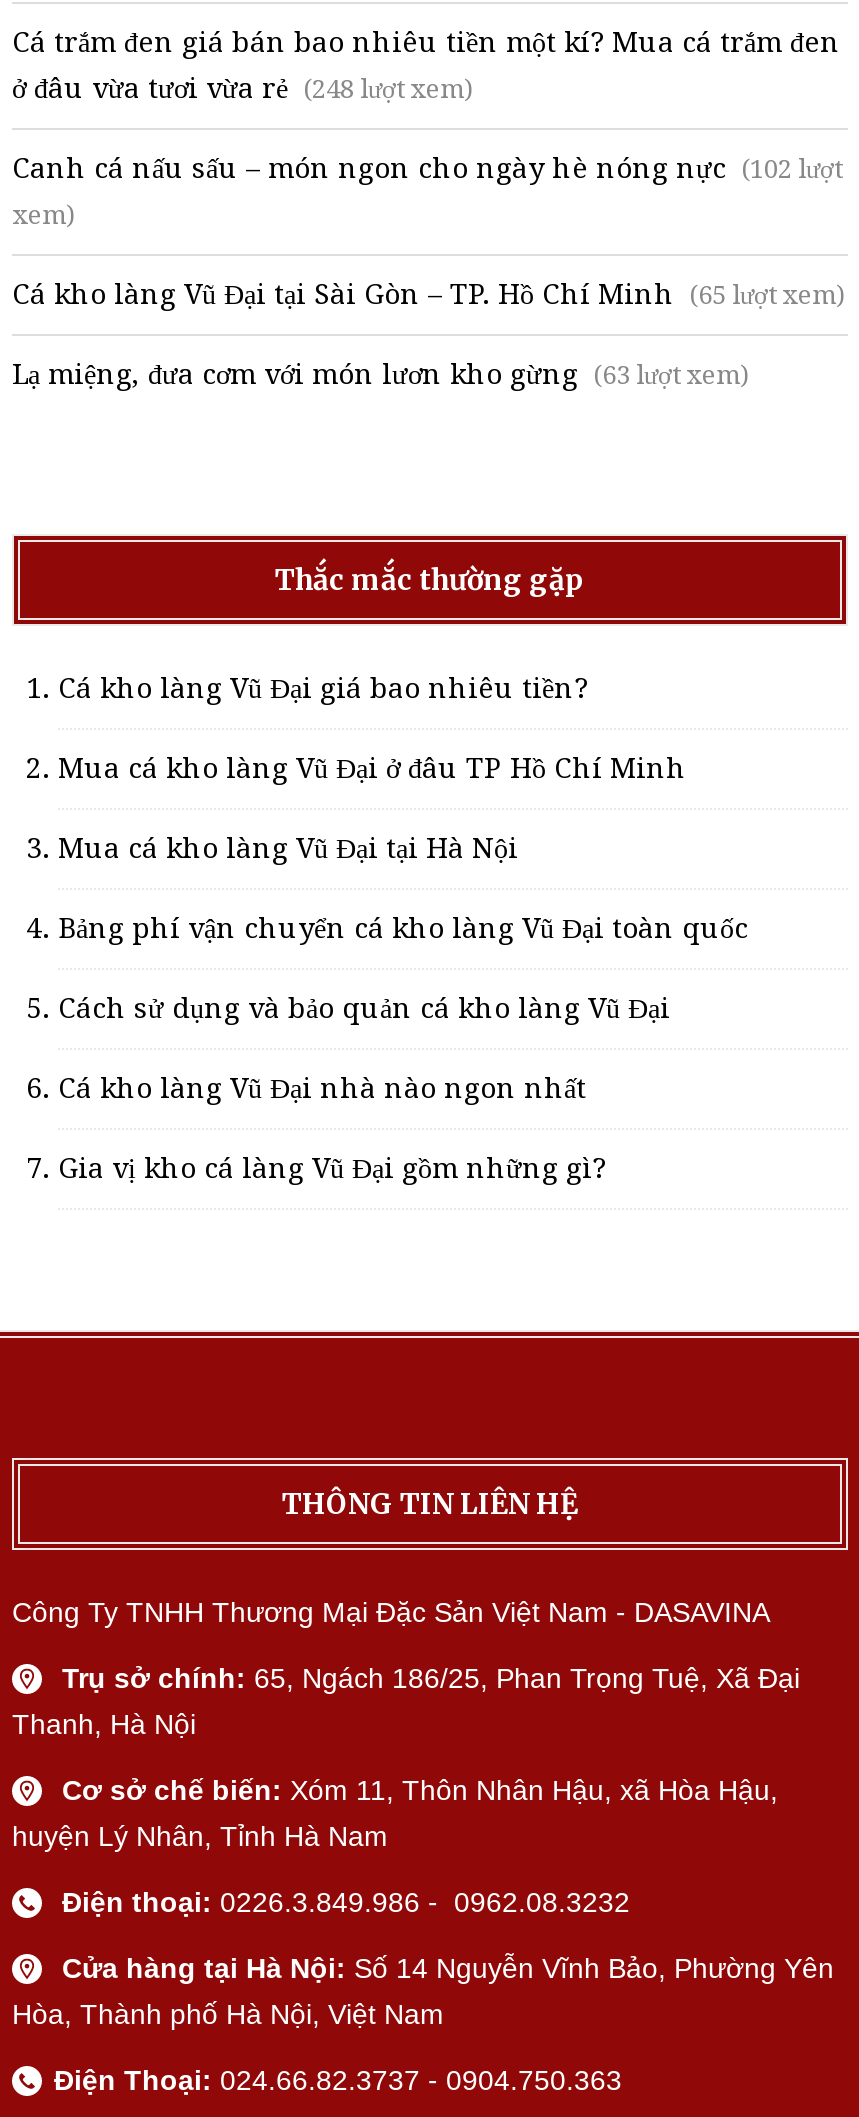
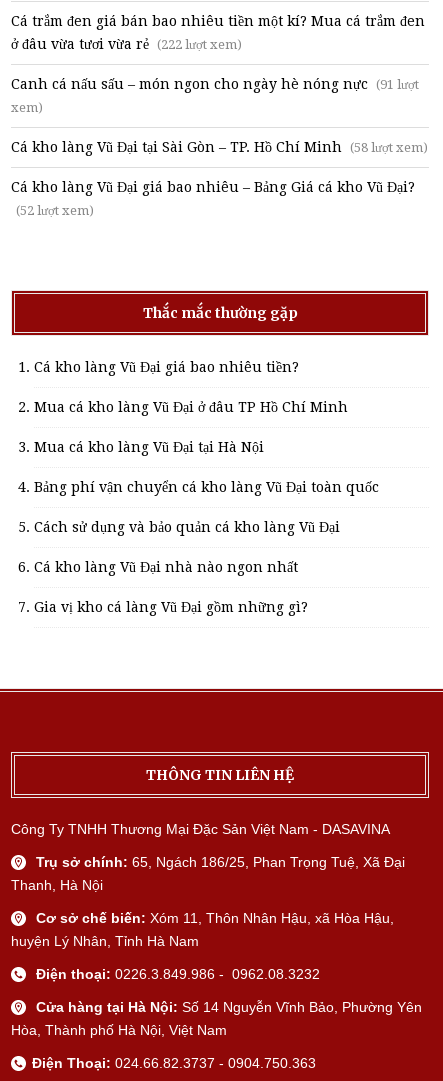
[12,72,474,104] ở đâu vừa tươi vừa rẻ (248 lượt xem) -> [11,36,242,52] ở đâu vừa tươi vừa rẻ (222 lượt xem)
[12,152,842,184] Canh cá nấu sấu – món ngon cho ngày hè nóng nực (102 lượt -> [11,76,419,92] Canh cá nấu sấu – món ngon cho ngày hè nóng nực (91 lượt
[12,278,846,390] Cá kho làng Vũ Đại tại Sài Gòn – TP. Hồ Chí Minh (65 lượt xem) | Lạ miệng, đưa cơm với món lươn kho gừng (63 lượt xem) -> [11,139,428,218] Cá kho làng Vũ Đại tại Sài Gòn – TP. Hồ Chí Minh (58 lượt xem) | Cá kho làng Vũ Đại giá bao nhiêu – Bảng Giá cá kho Vũ Đại? | (52 lượt xem)

